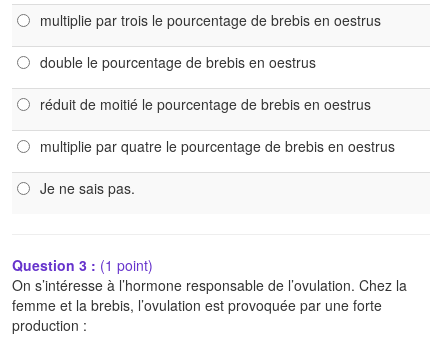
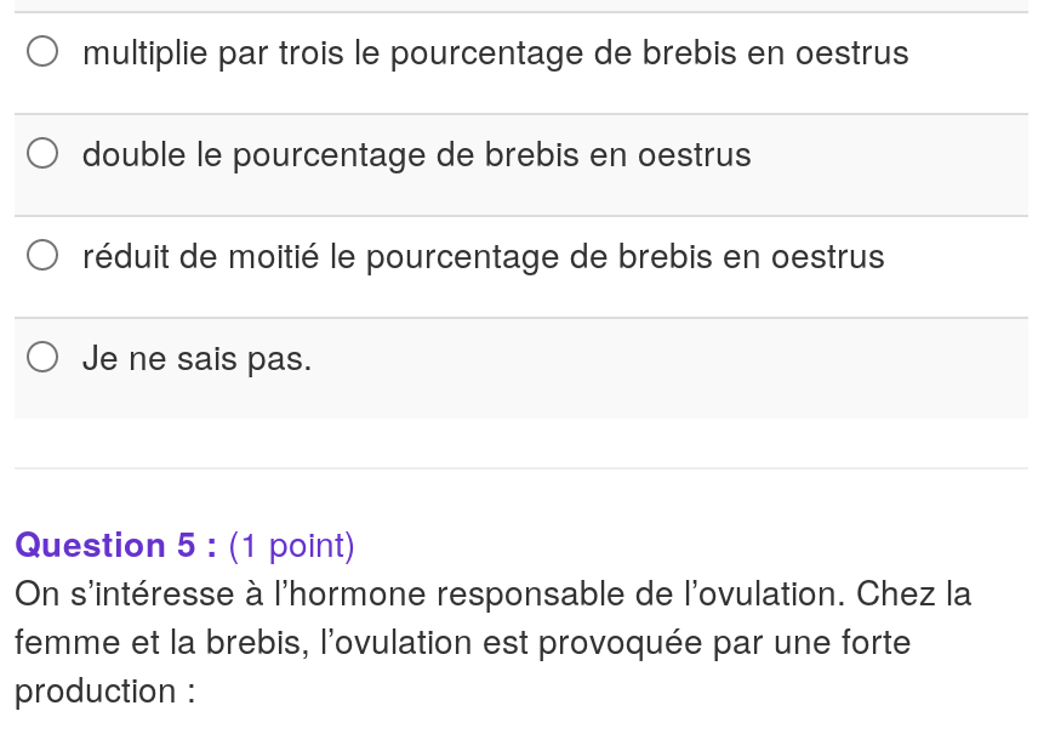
[40,136,395,156] multiplie par quatre le pourcentage de brebis en oestrus -> none
[12,255,153,275] Question 3 : (1 point) -> [15,518,357,566] Question 5 : (1 point)

